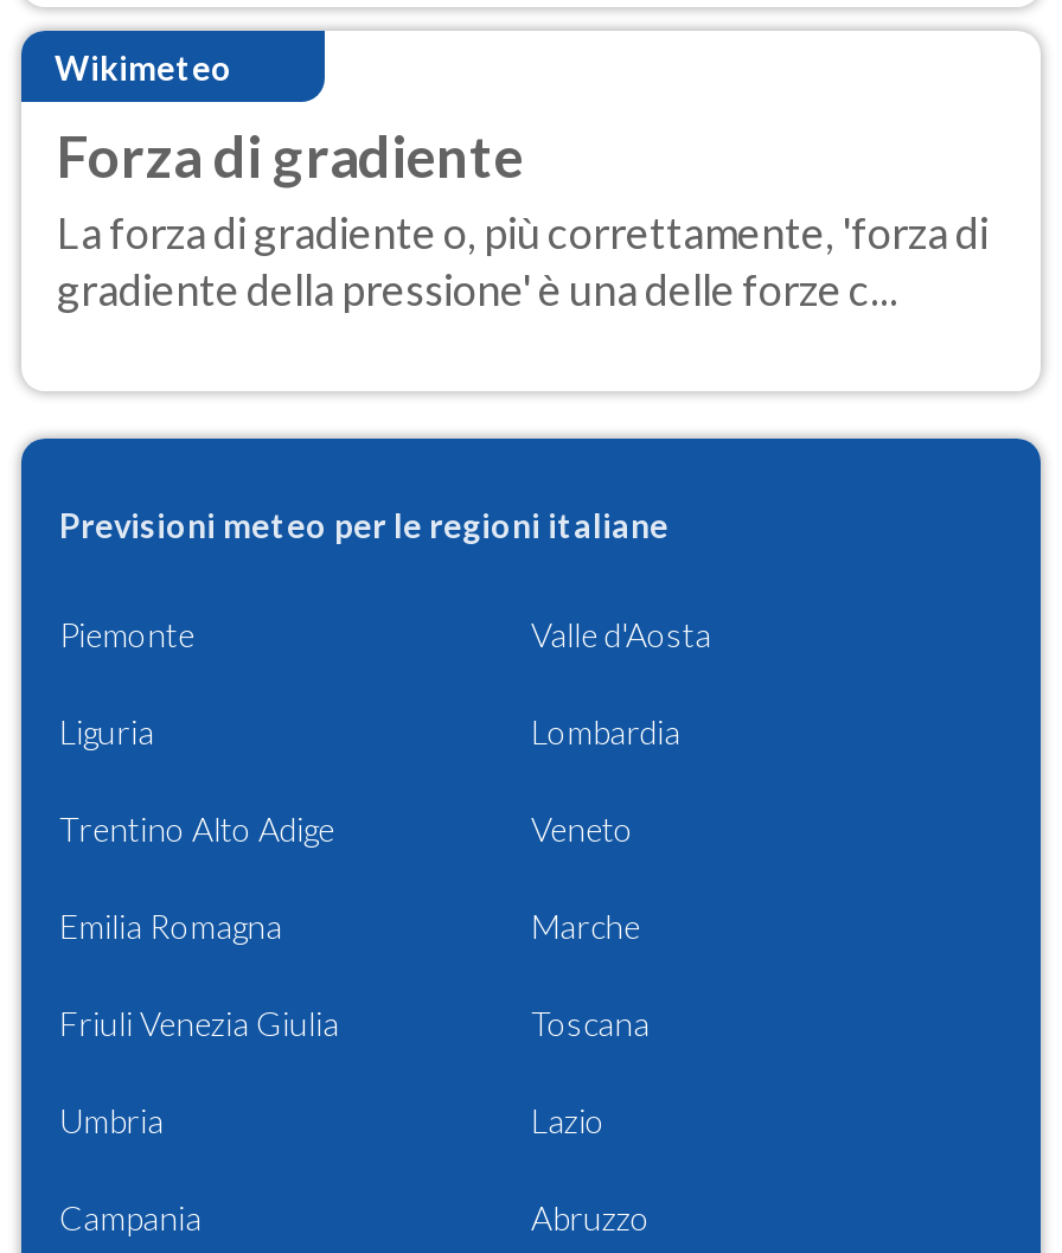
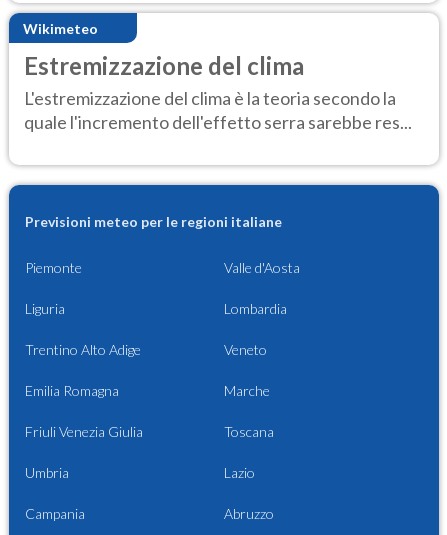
[57,122,989,315] Forza di gradiente | La forza di gradiente o, più correttamente, 'forza di | gradiente della pressione' è una delle forze c... -> [24,51,412,133] Estremizzazione del clima | L'estremizzazione del clima è la teoria secondo la | quale l'incremento dell'effetto serra sarebbe res...

